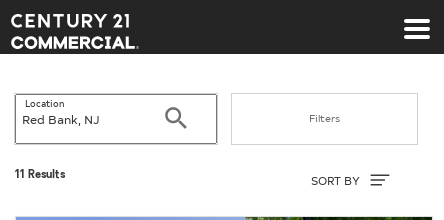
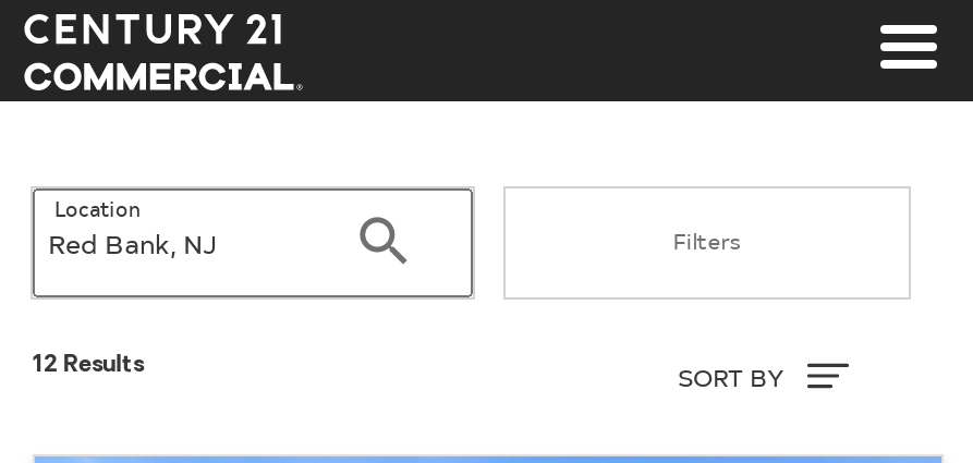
[15,169,65,180] 11 Results -> [33,353,144,377] 12 Results

